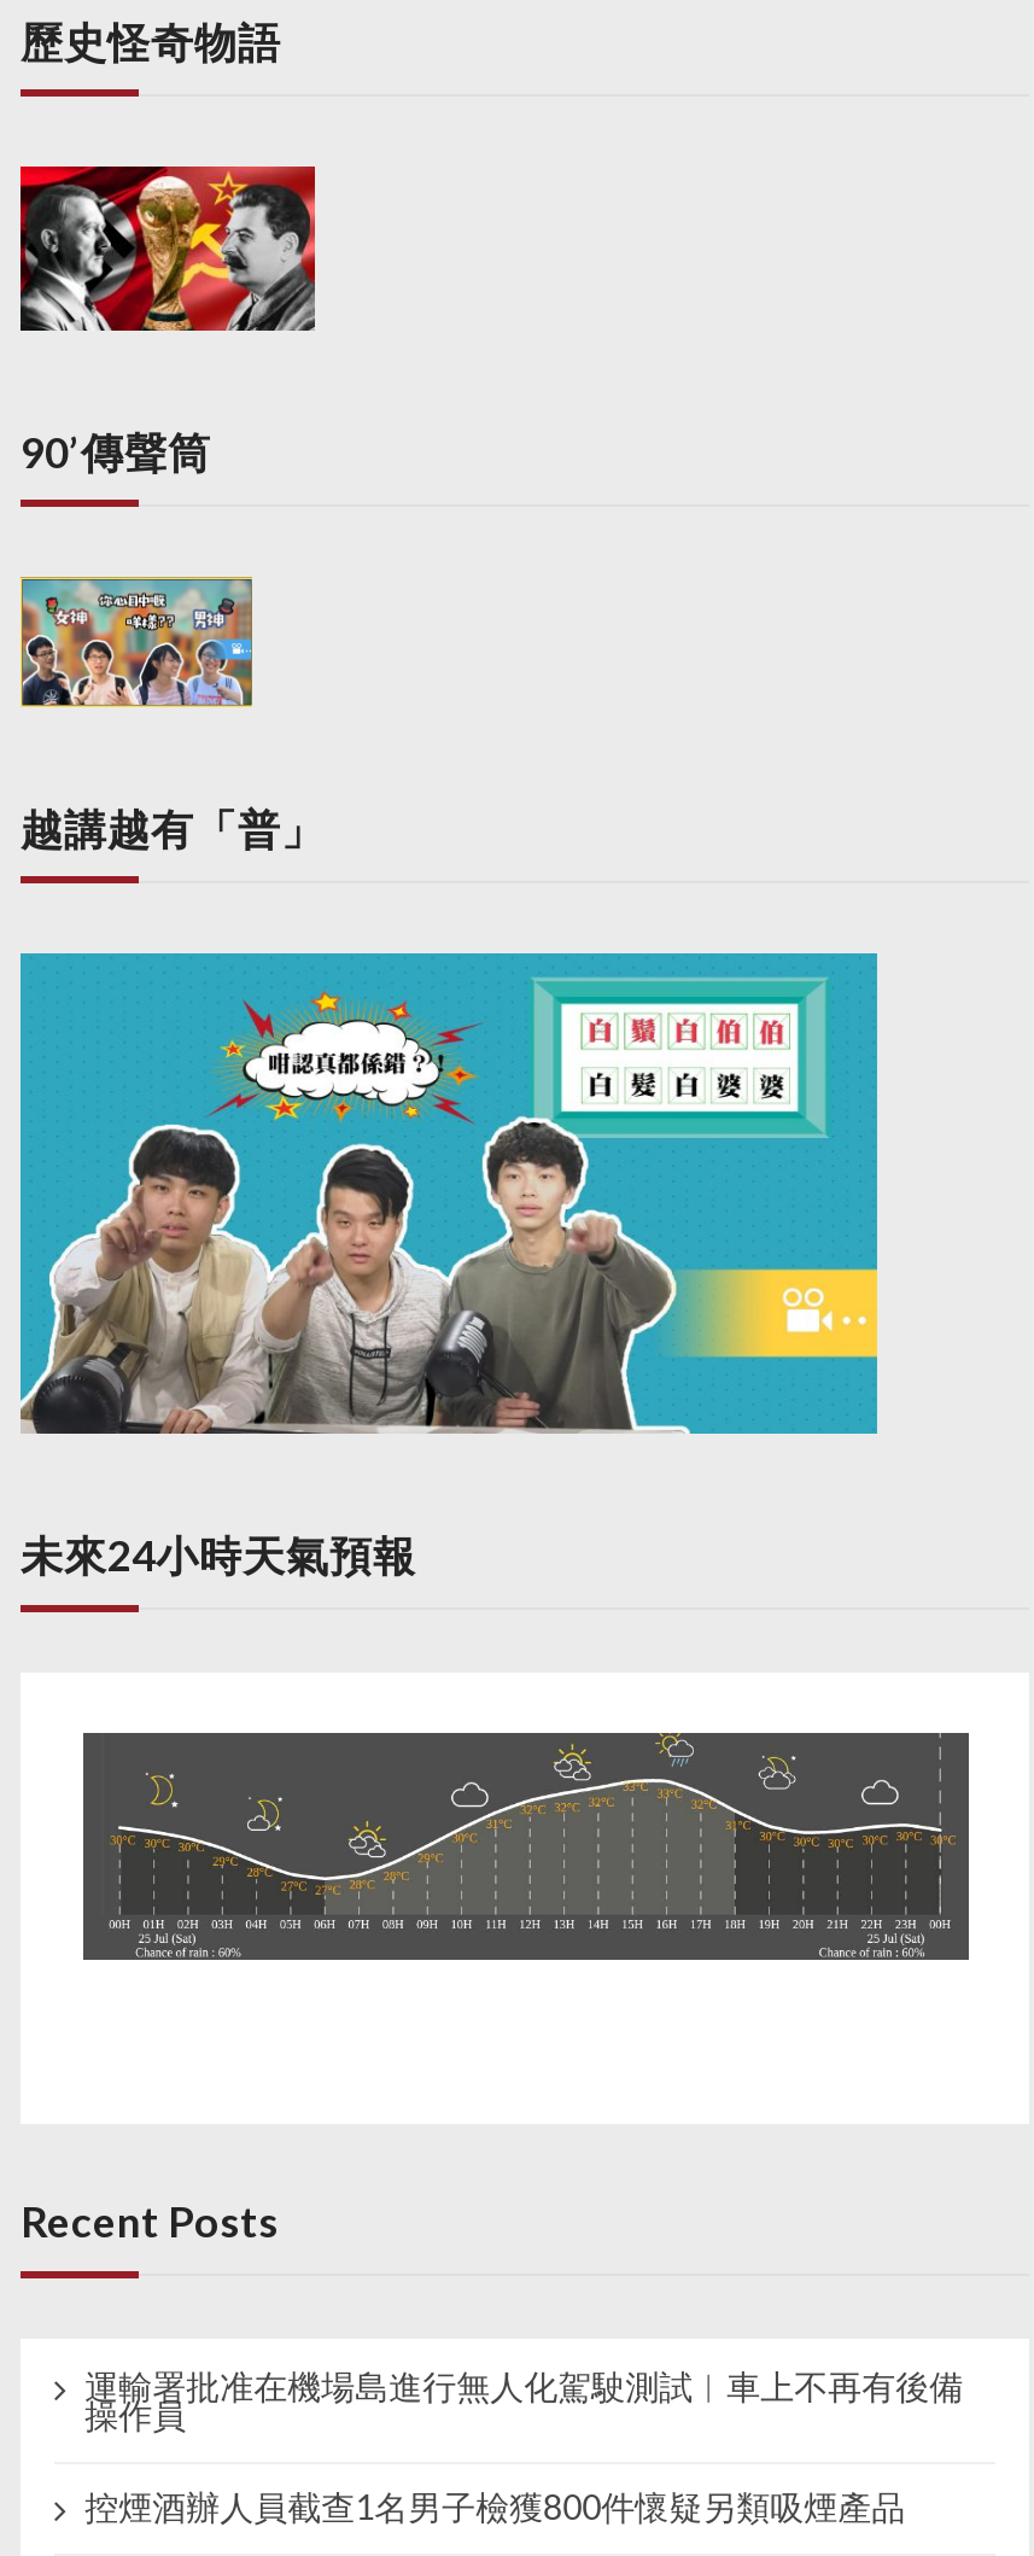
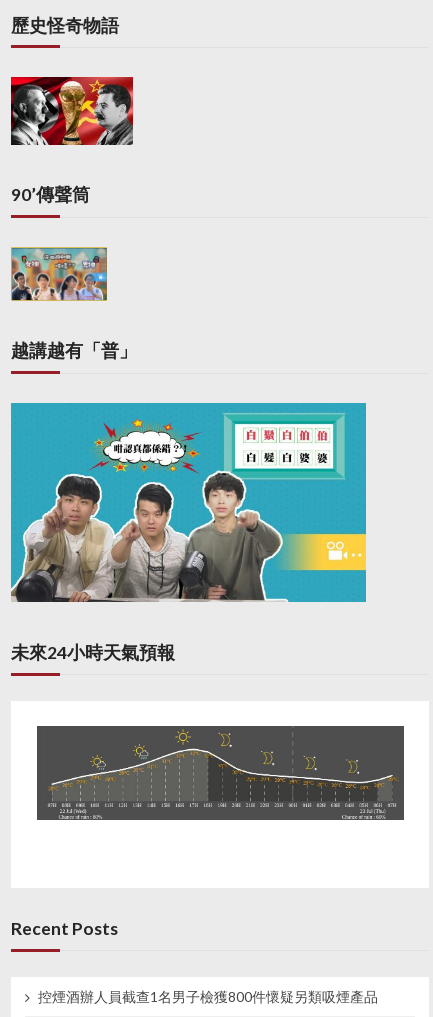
[112,1735,952,1941] [image] -> [49,727,396,813] [image]
[85,2365,963,2435] 運輸署批准在機場島進行無人化駕駛測試︱車上不再有後備 | 操作員 -> none

